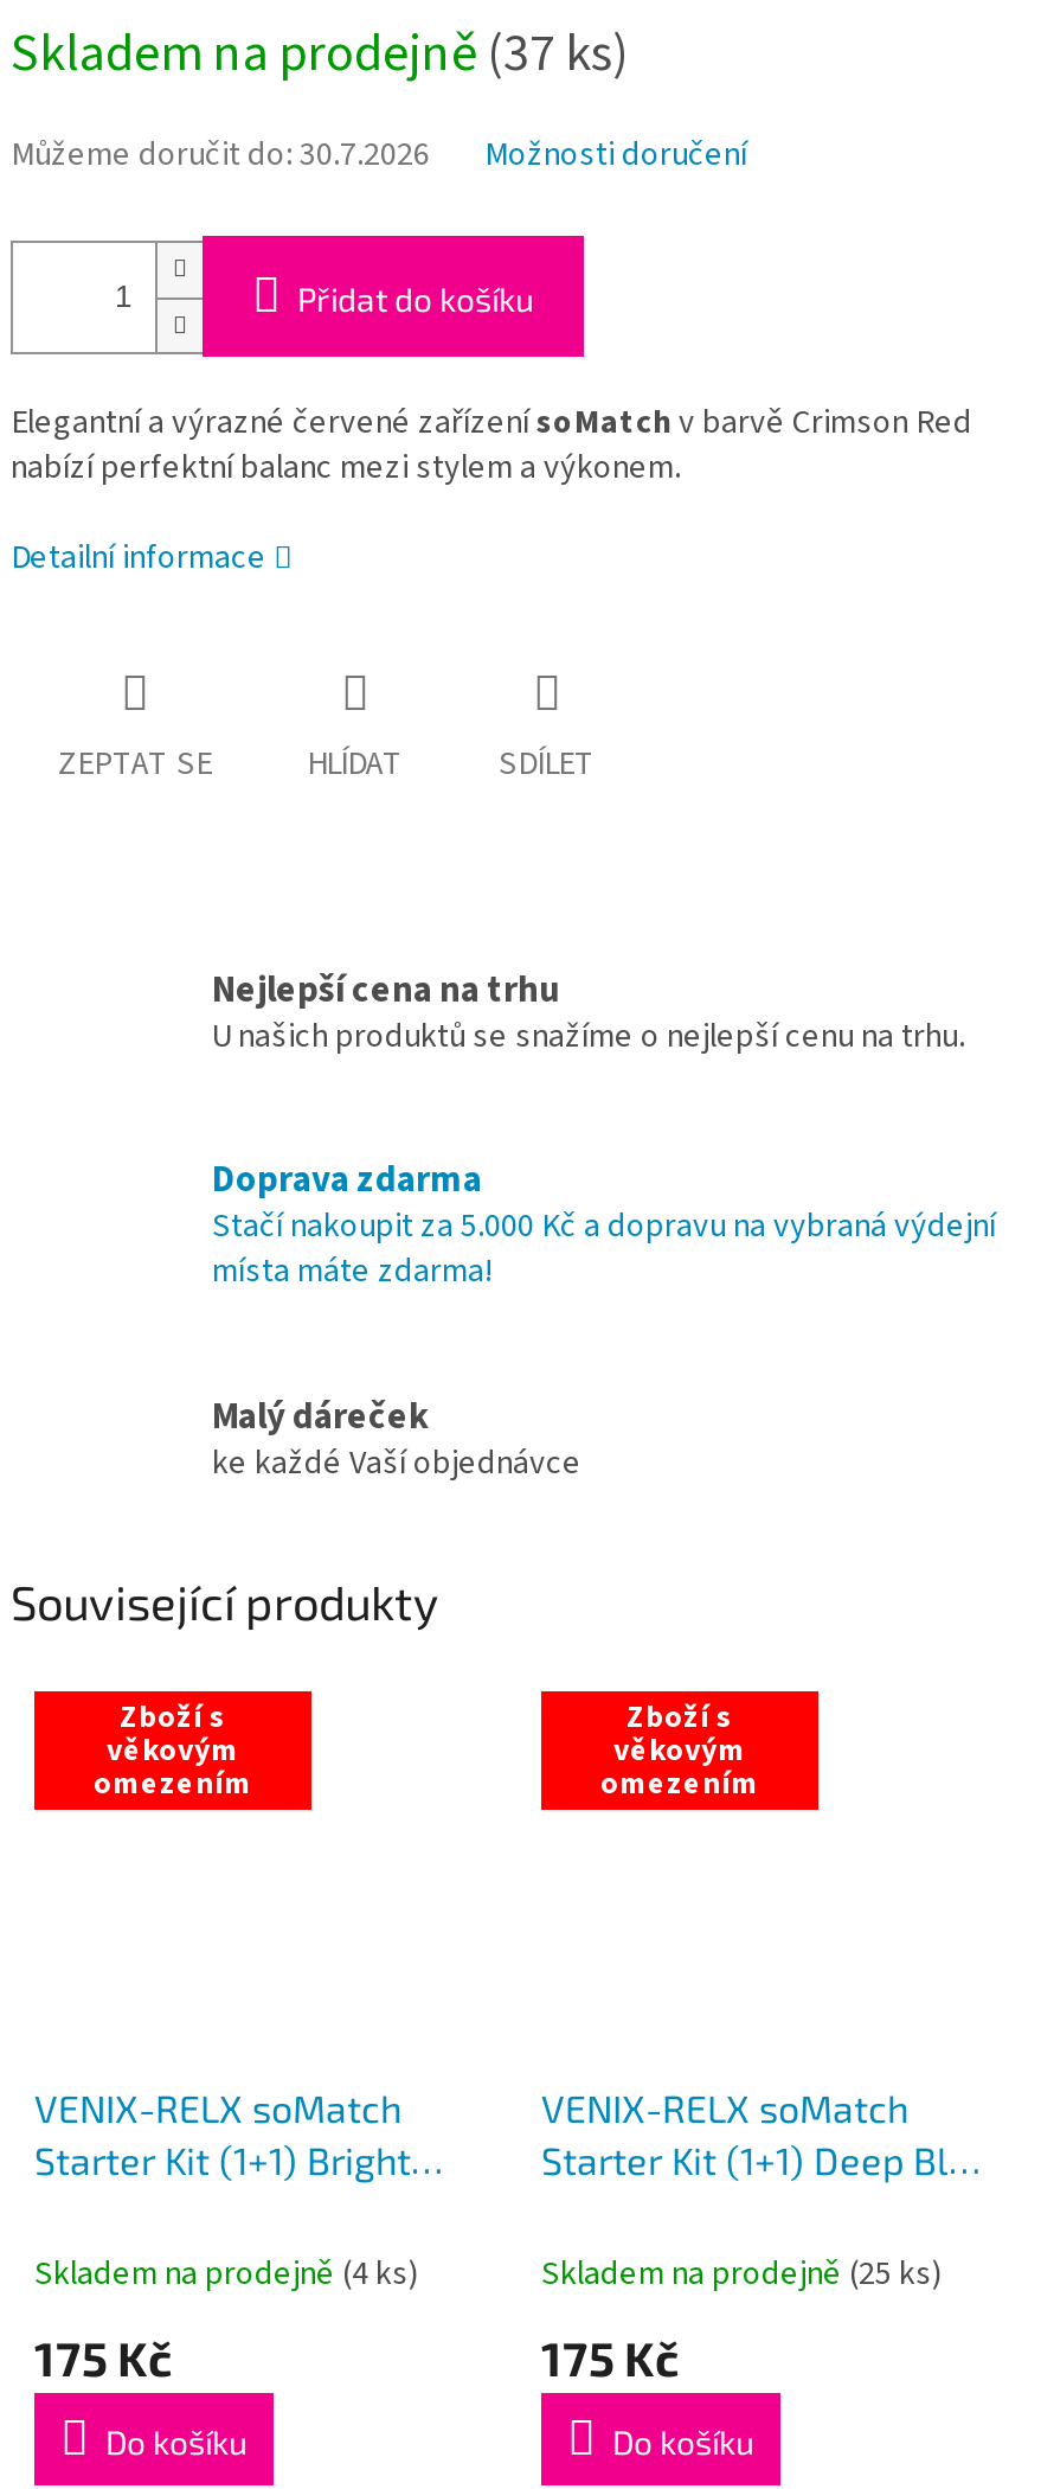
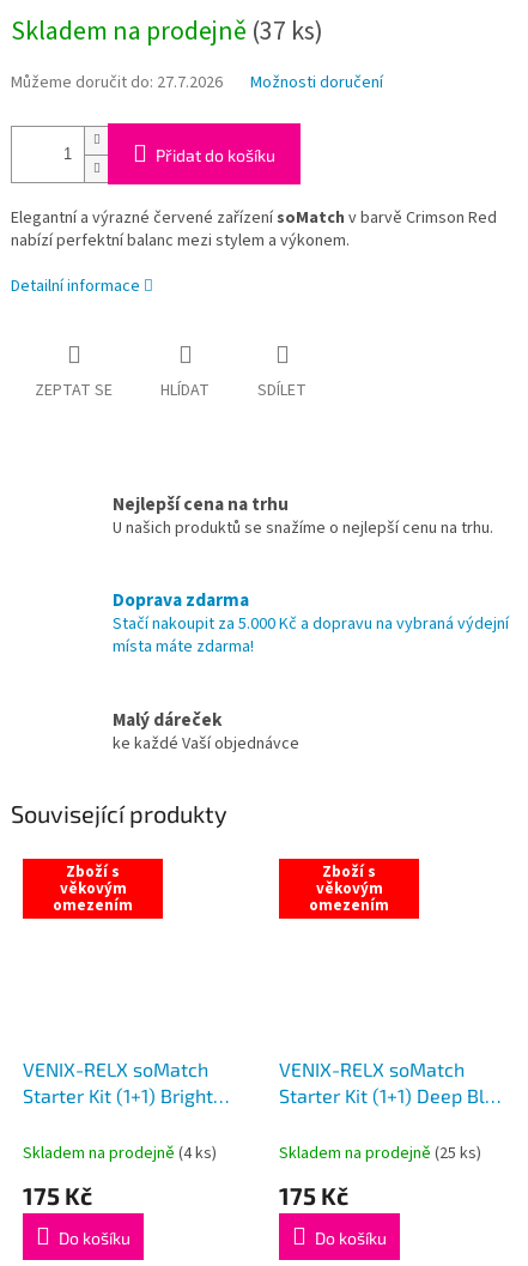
[11,133,430,180] Můžeme doručit do: 30.7.2026 -> [11,71,223,95] Můžeme doručit do: 27.7.2026

